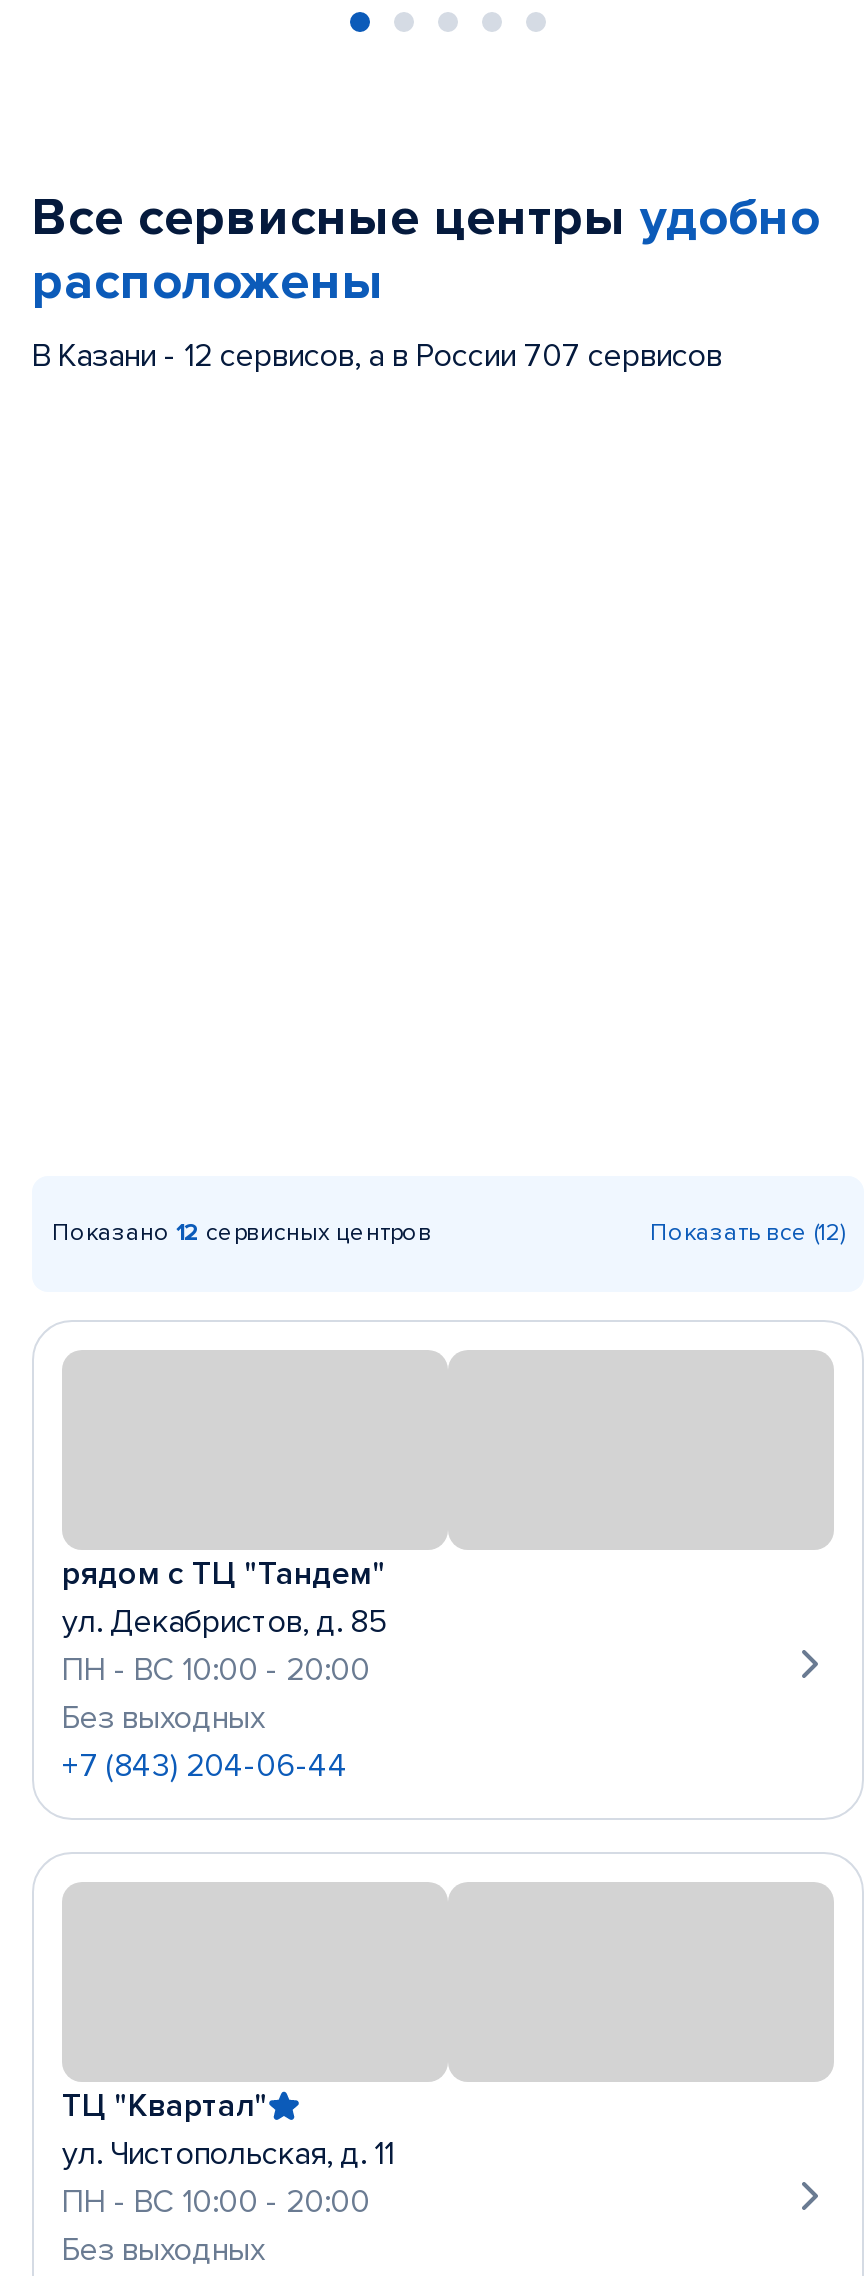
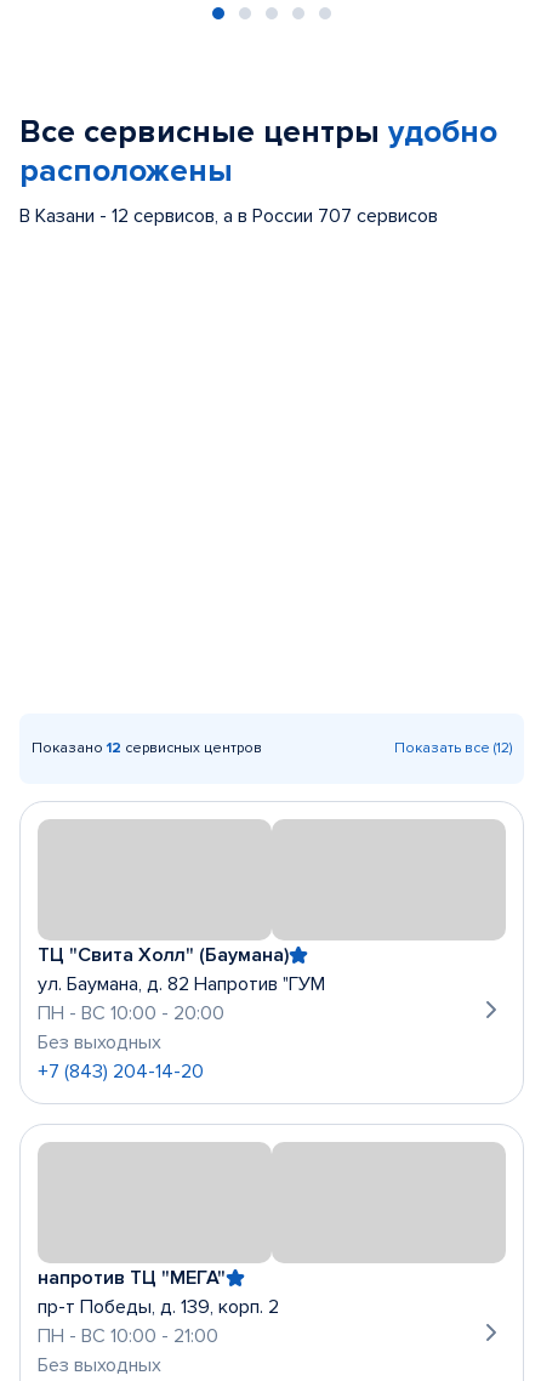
[62,1554,388,1642] рядом с ТЦ "Тандем" | ул. Декабристов, д. 85 -> [38,943,325,996] ТЦ "Свита Холл" (Баумана) | ул. Баумана, д. 82 Напротив "ГУМ
[62,1746,348,1786] +7 (843) 204-06-44 -> [38,1059,204,1084] +7 (843) 204-14-20
[62,2086,394,2222] ТЦ "Квартал" | ул. Чистопольская, д. 11 | ПН - ВС 10:00 - 20:00 -> [38,1266,279,1348] напротив ТЦ "МЕГА" | пр-т Победы, д. 139, корп. 2 | ПН - ВС 10:00 - 21:00

